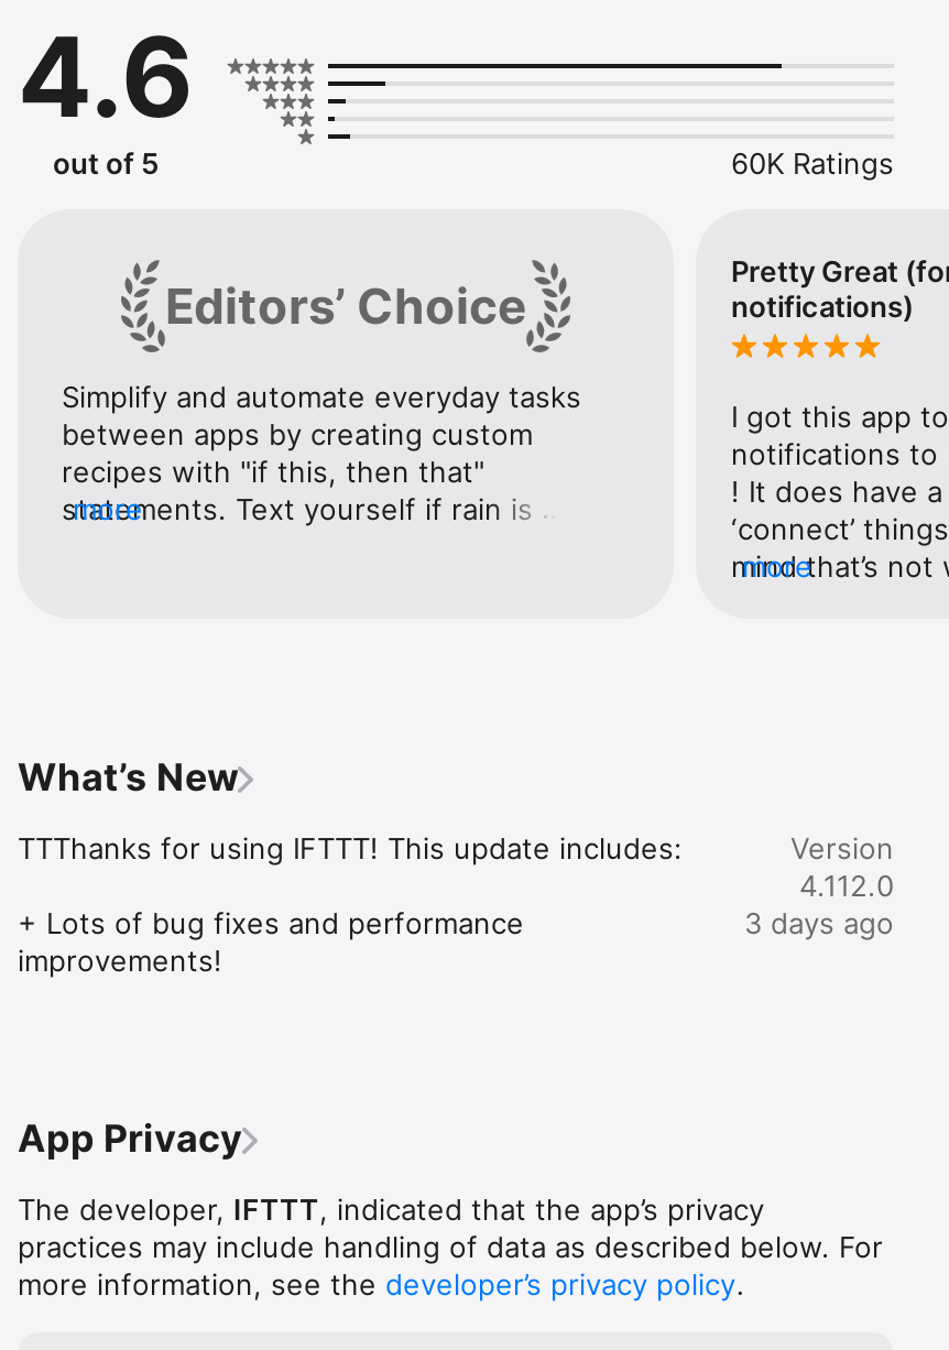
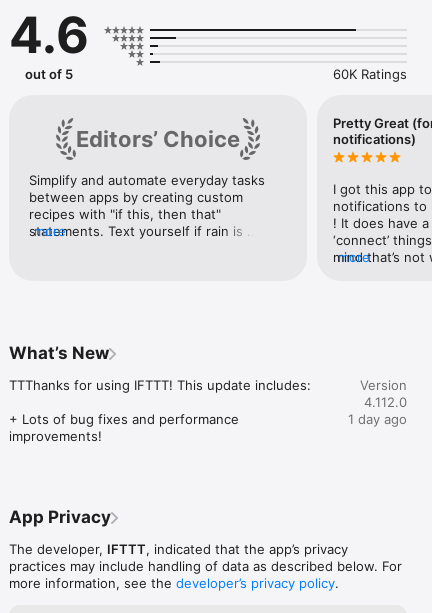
[744,906,894,941] 3 days ago -> [348,411,407,427] 1 day ago

